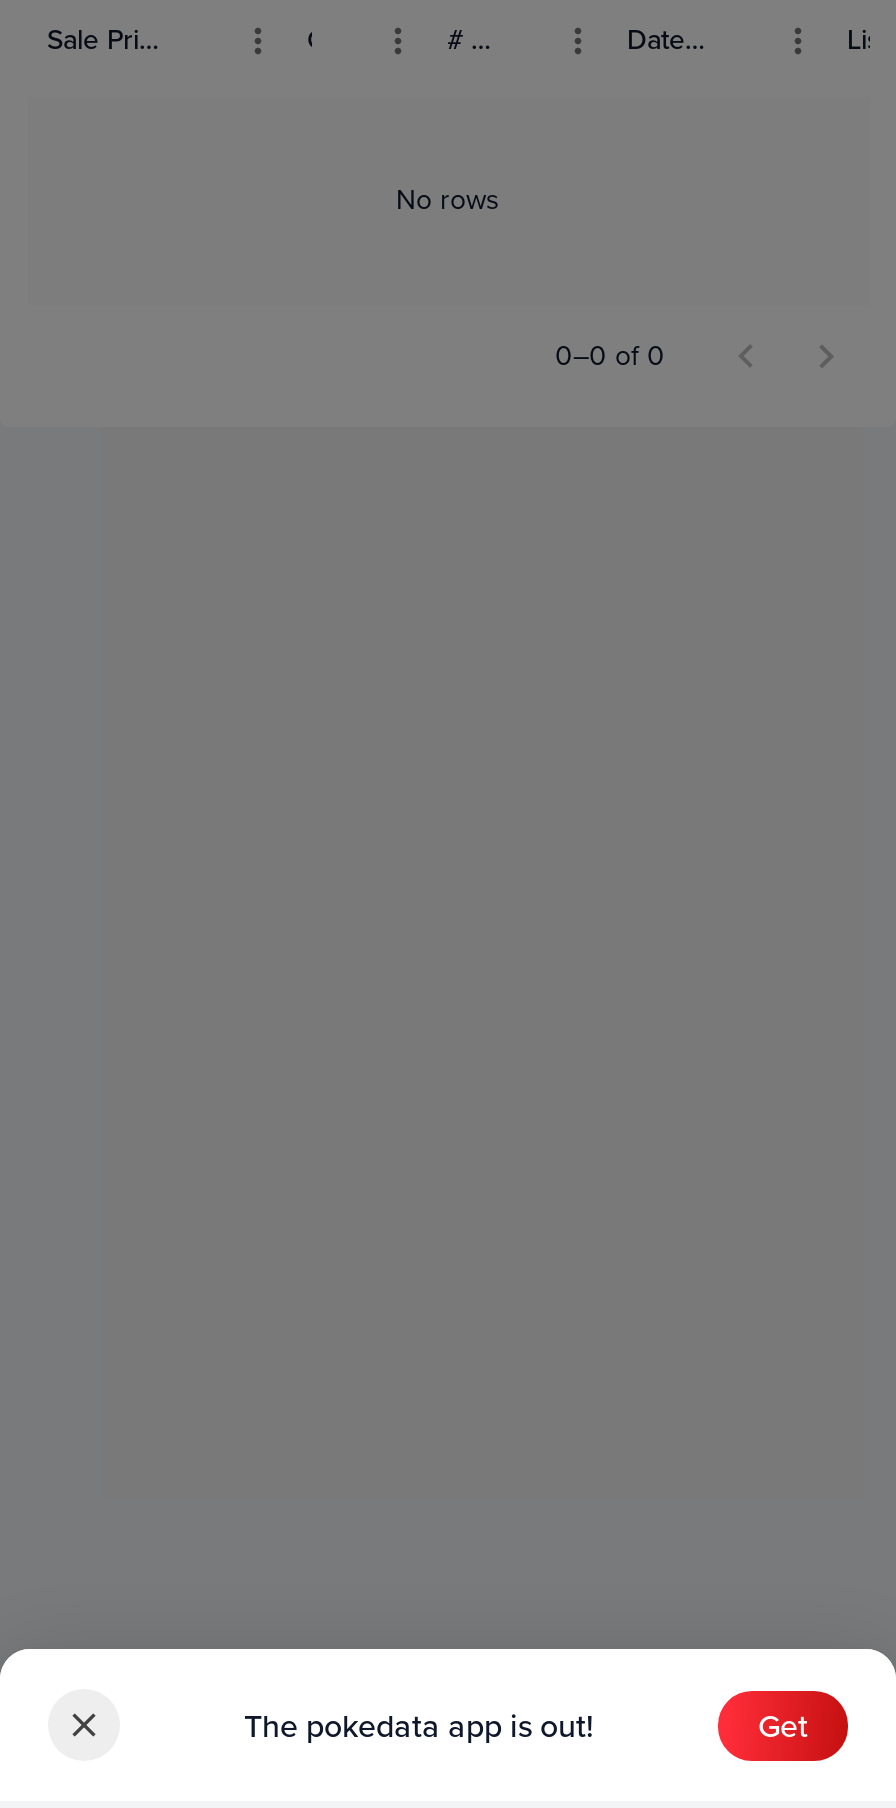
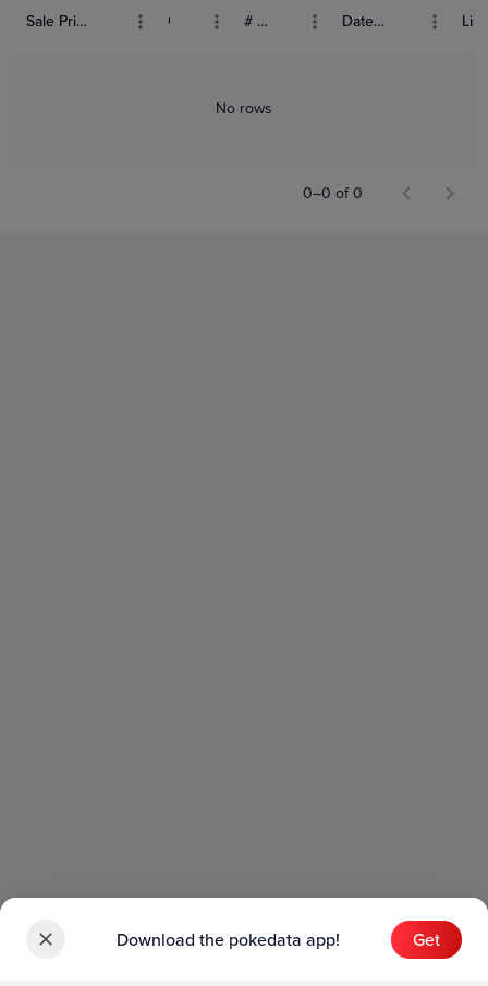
[244,1702,594,1748] The pokedata app is out! -> [117,927,340,952] Download the pokedata app!

